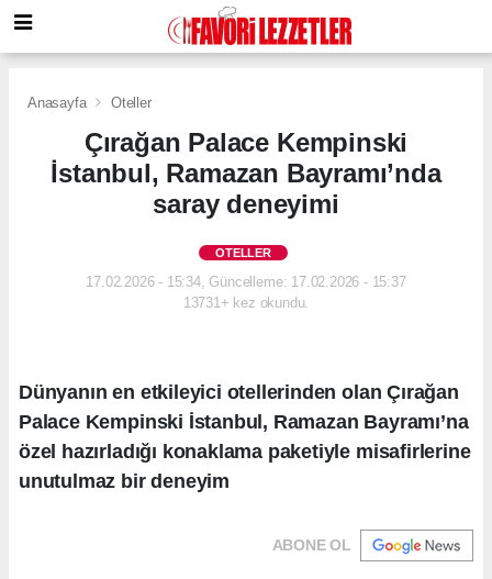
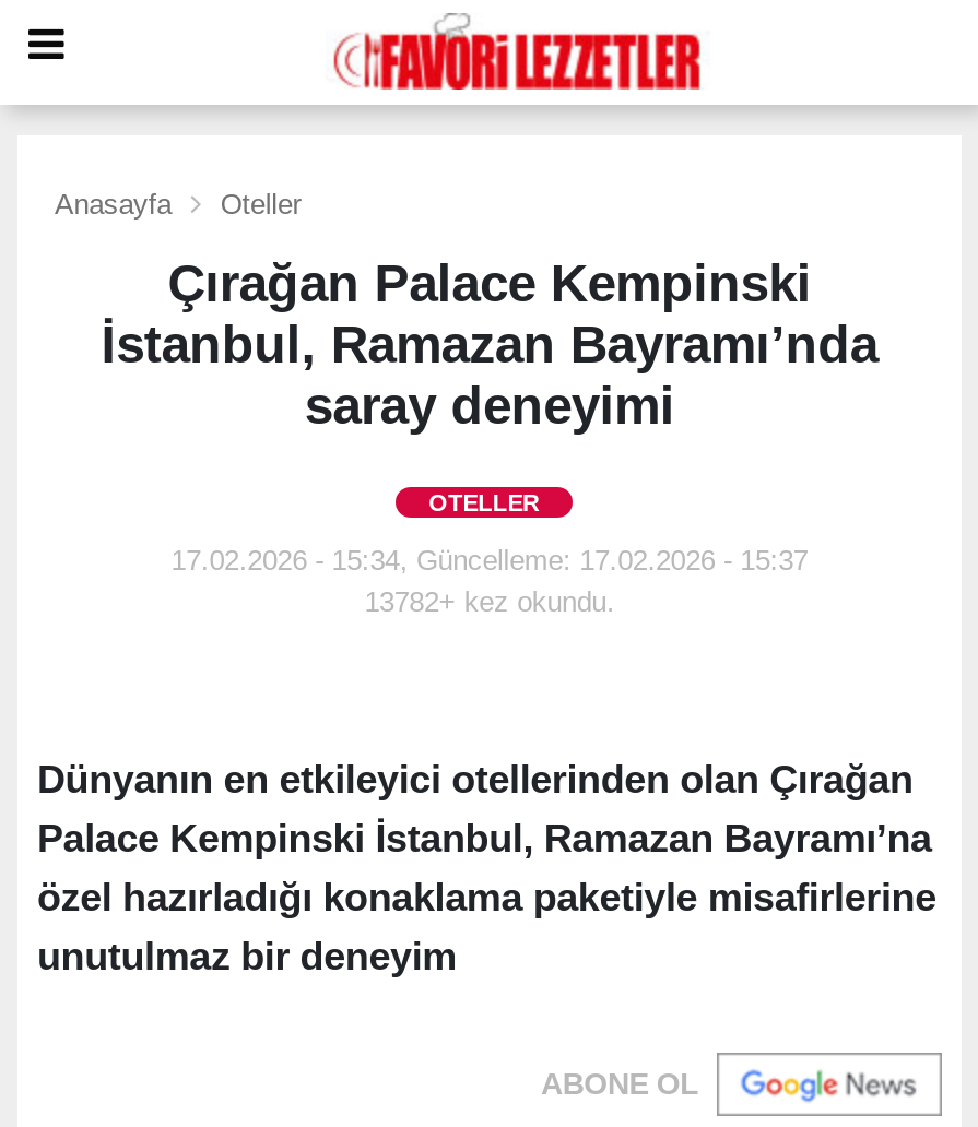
[183,294,309,311] 13731+ kez okundu. -> [364,585,615,618] 13782+ kez okundu.

